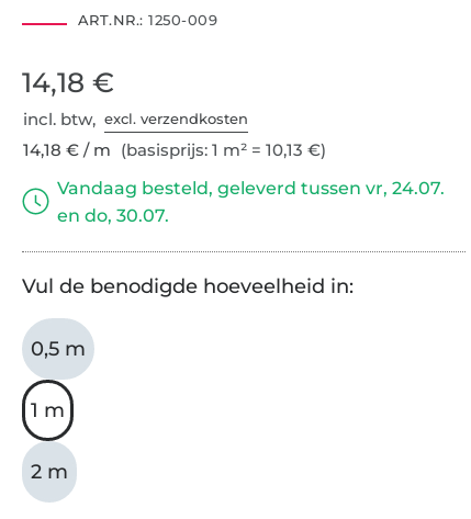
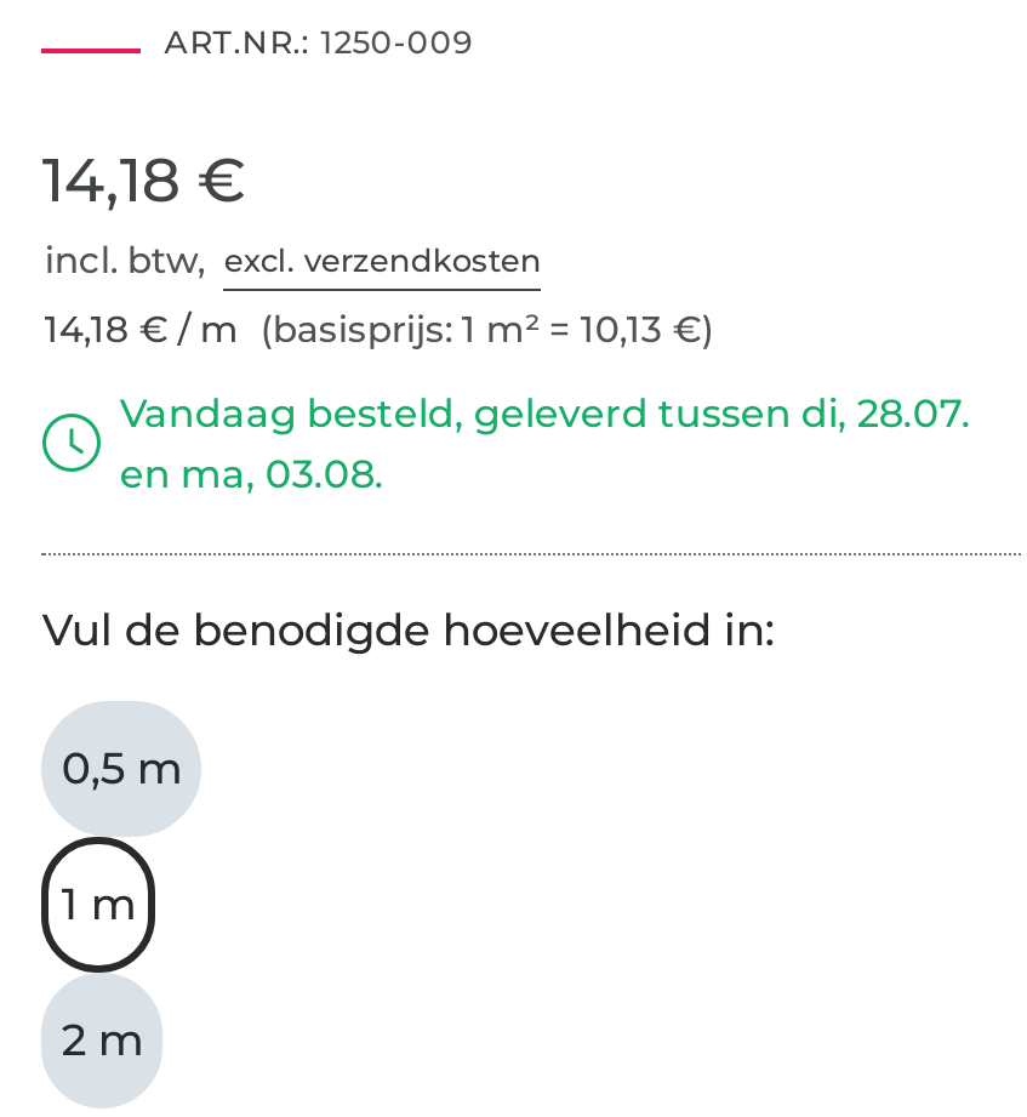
[58,177,445,198] Vandaag besteld, geleverd tussen vr, 24.07. -> [120,390,971,436] Vandaag besteld, geleverd tussen di, 28.07.
[58,205,170,226] en do, 30.07. -> [120,450,384,497] en ma, 03.08.

